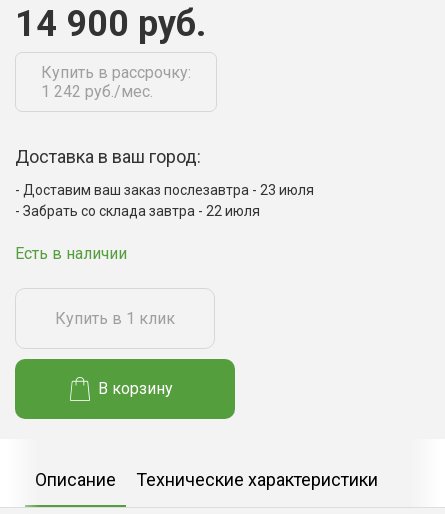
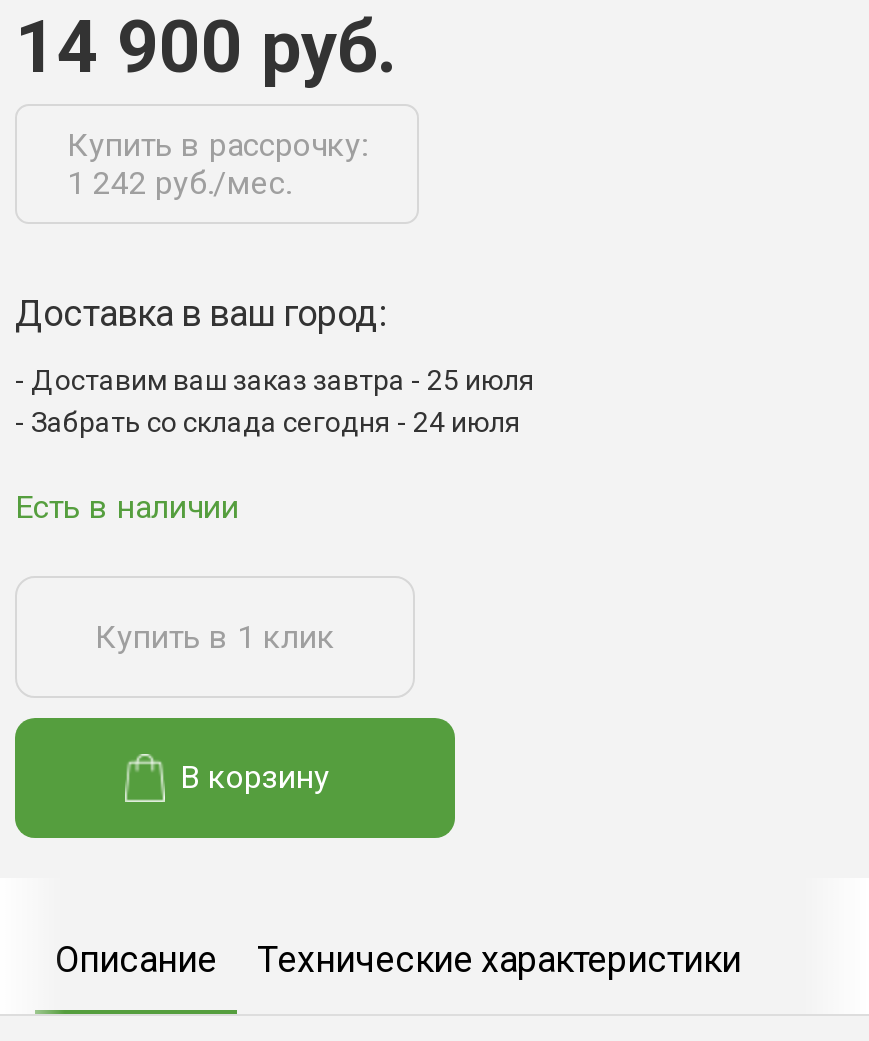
[23,182,314,198] Доставим ваш заказ послезавтра - 23 июля -> [31,365,535,397] Доставим ваш заказ завтра - 25 июля
[23,203,260,219] Забрать со склада завтра - 22 июля -> [31,407,521,439] Забрать со склада сегодня - 24 июля

